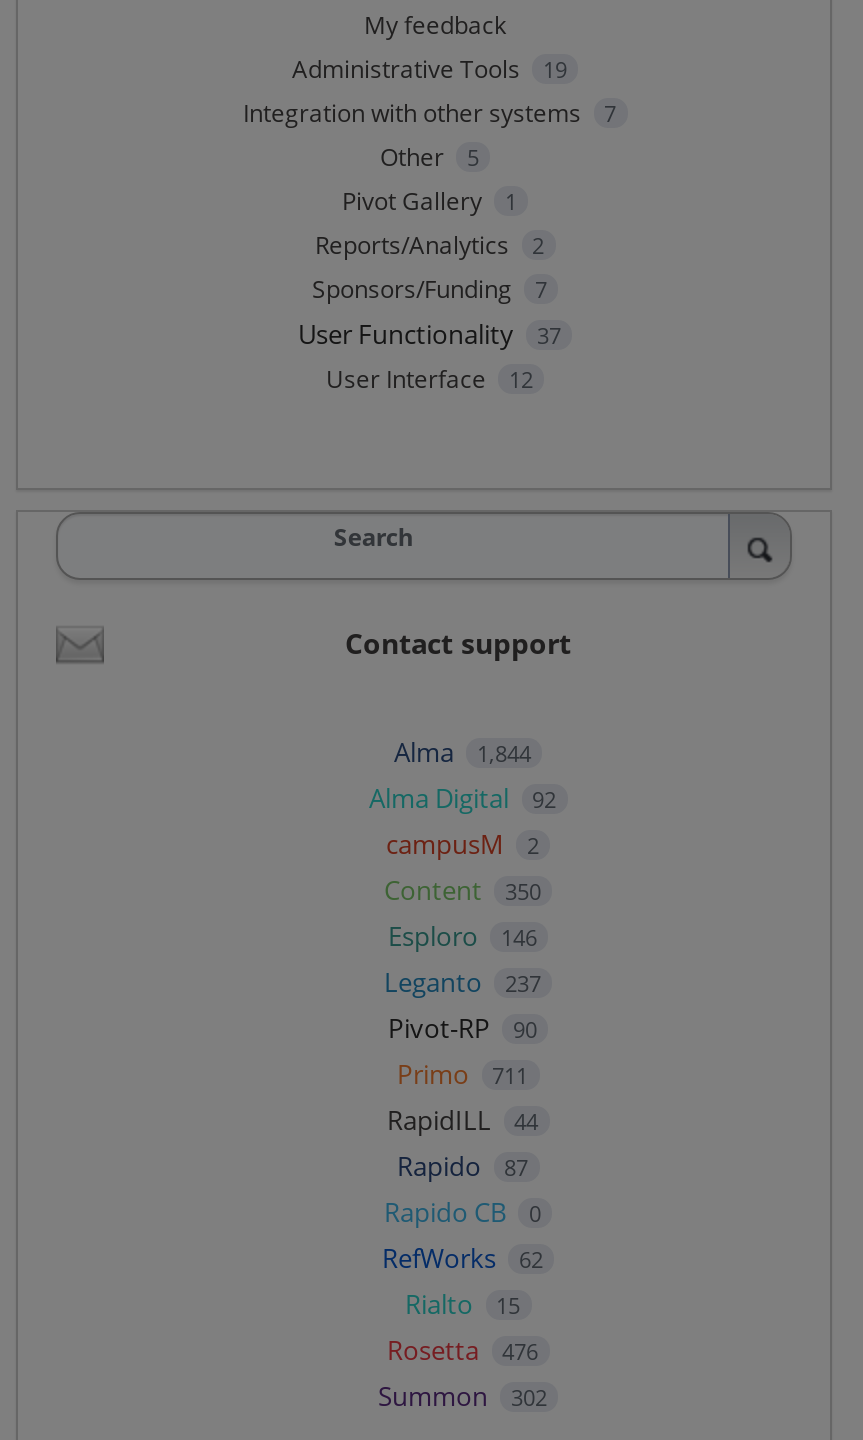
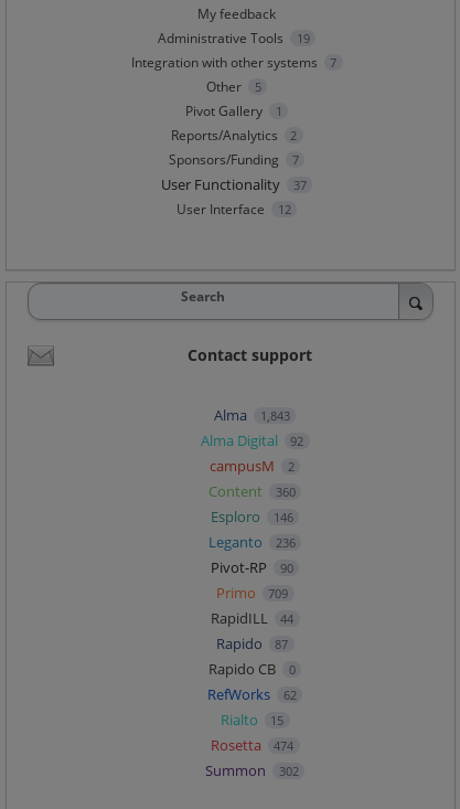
[394,734,531,770] Alma 1,844 -> [214,405,290,425] Alma 1,843
[384,872,541,908] Content 350 -> [208,481,295,501] Content 360
[384,964,541,1000] Leganto 237 -> [208,532,295,552] Leganto 236
[397,1056,528,1092] Primo 711 -> [216,583,288,602] Primo 709
[387,1332,538,1368] Rosetta 476 -> [210,735,293,755] Rosetta 474

